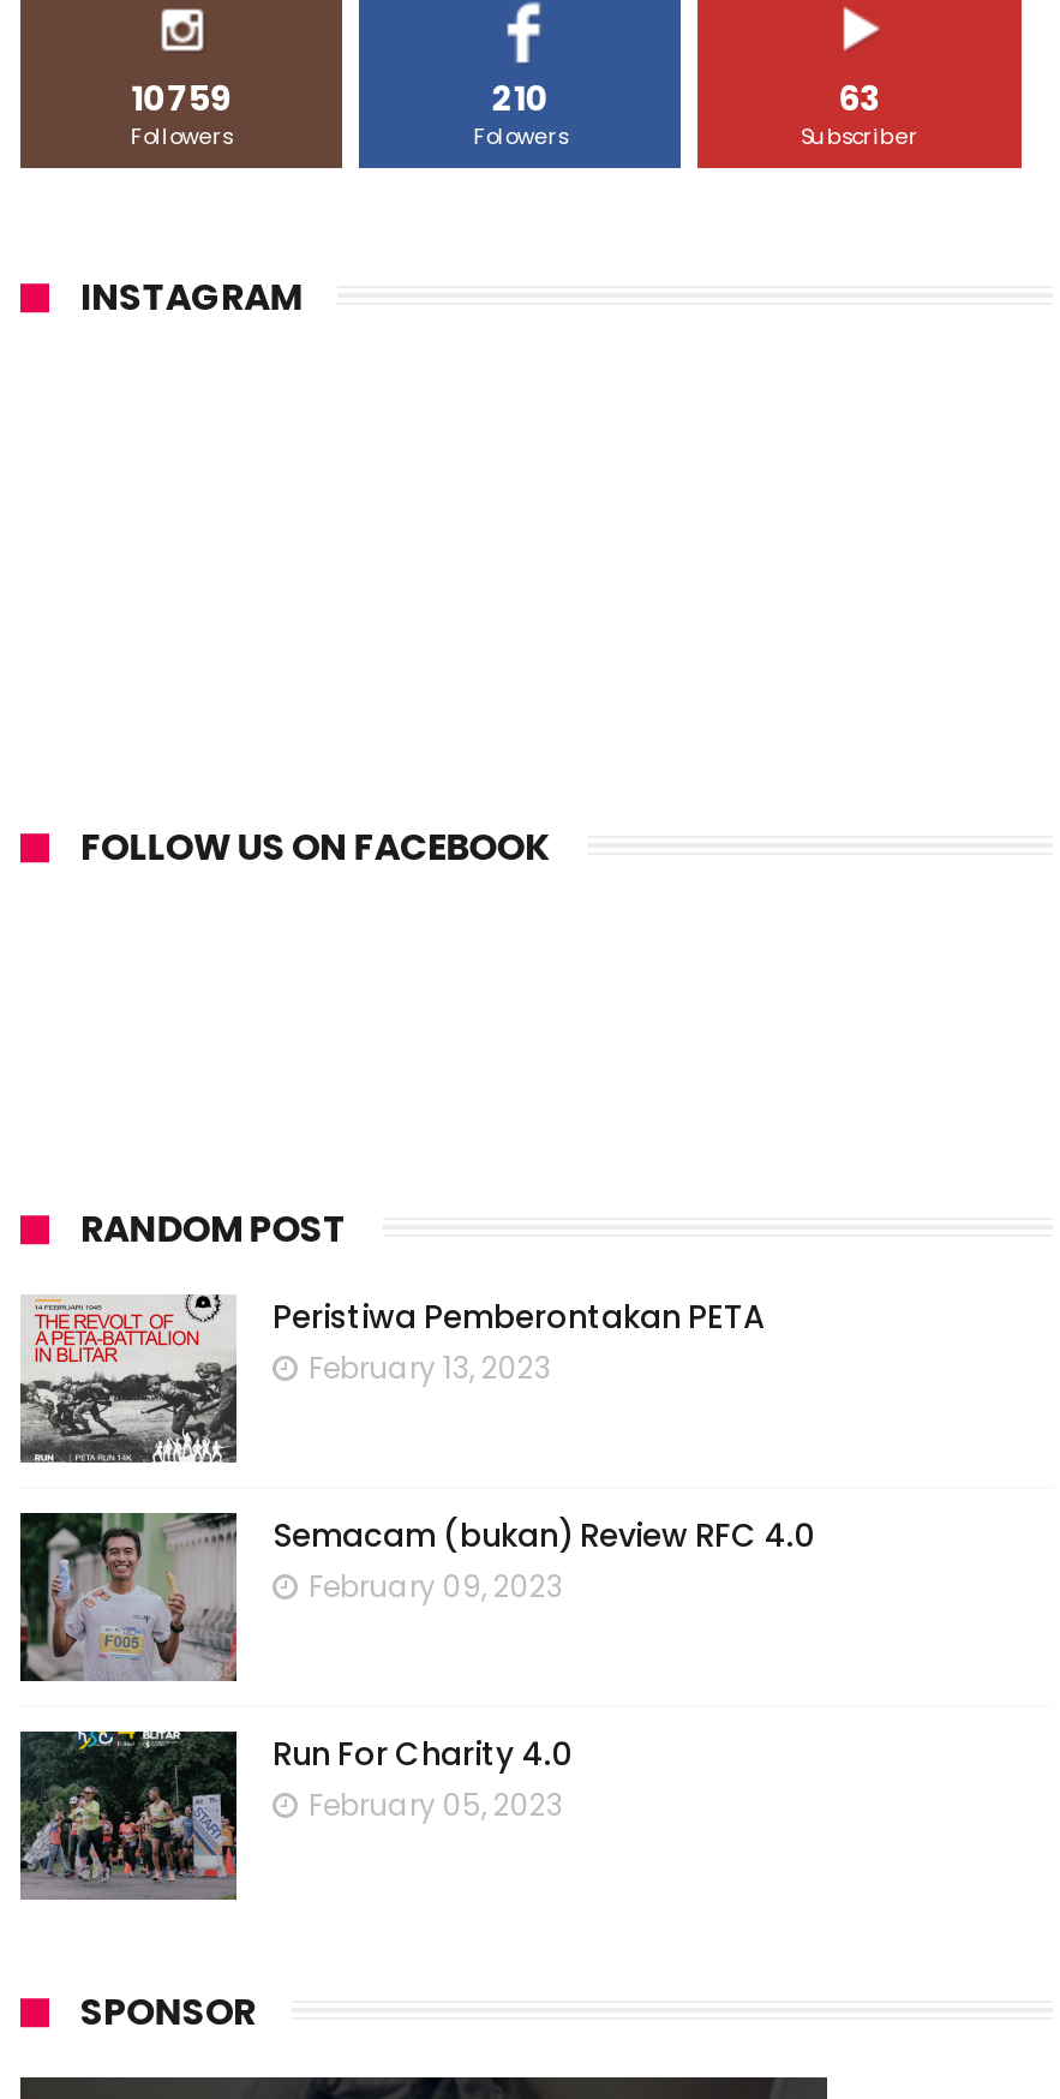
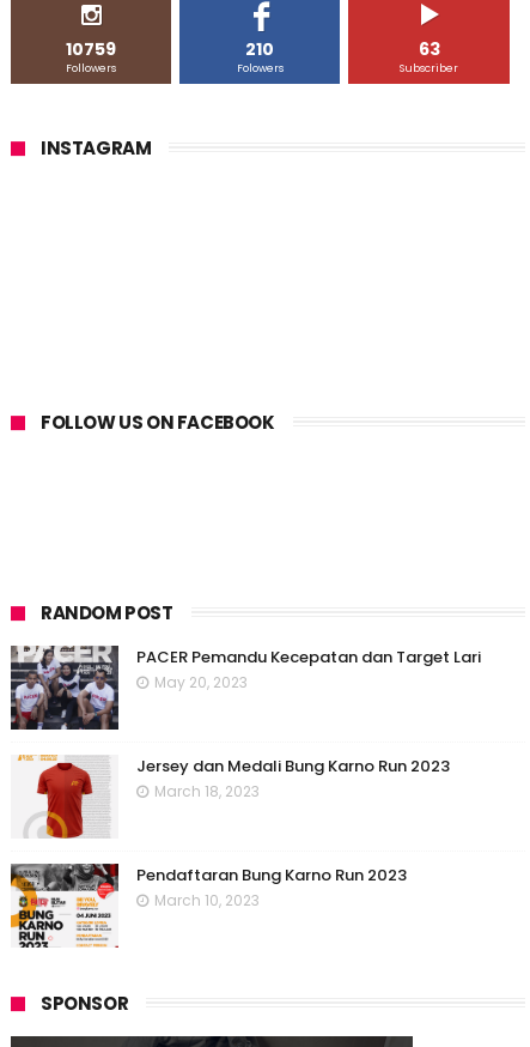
[20,1294,765,1463] [image] | Peristiwa Pemberontakan PETA | February 13, 2023 -> [10,644,481,731] [image] | PACER Pemandu Kecepatan dan Target Lari | May 20, 2023
[18,1511,815,1684] [image] | Semacam (bukan) Review RFC 4.0 | February 09, 2023 -> [11,754,450,840] [image] | Jersey dan Medali Bung Karno Run 2023 | March 18, 2023
[18,1729,573,1902] [image] | Run For Charity 4.0 | February 05, 2023 -> [10,863,407,948] [image] | Pendaftaran Bung Karno Run 2023 | March 10, 2023

